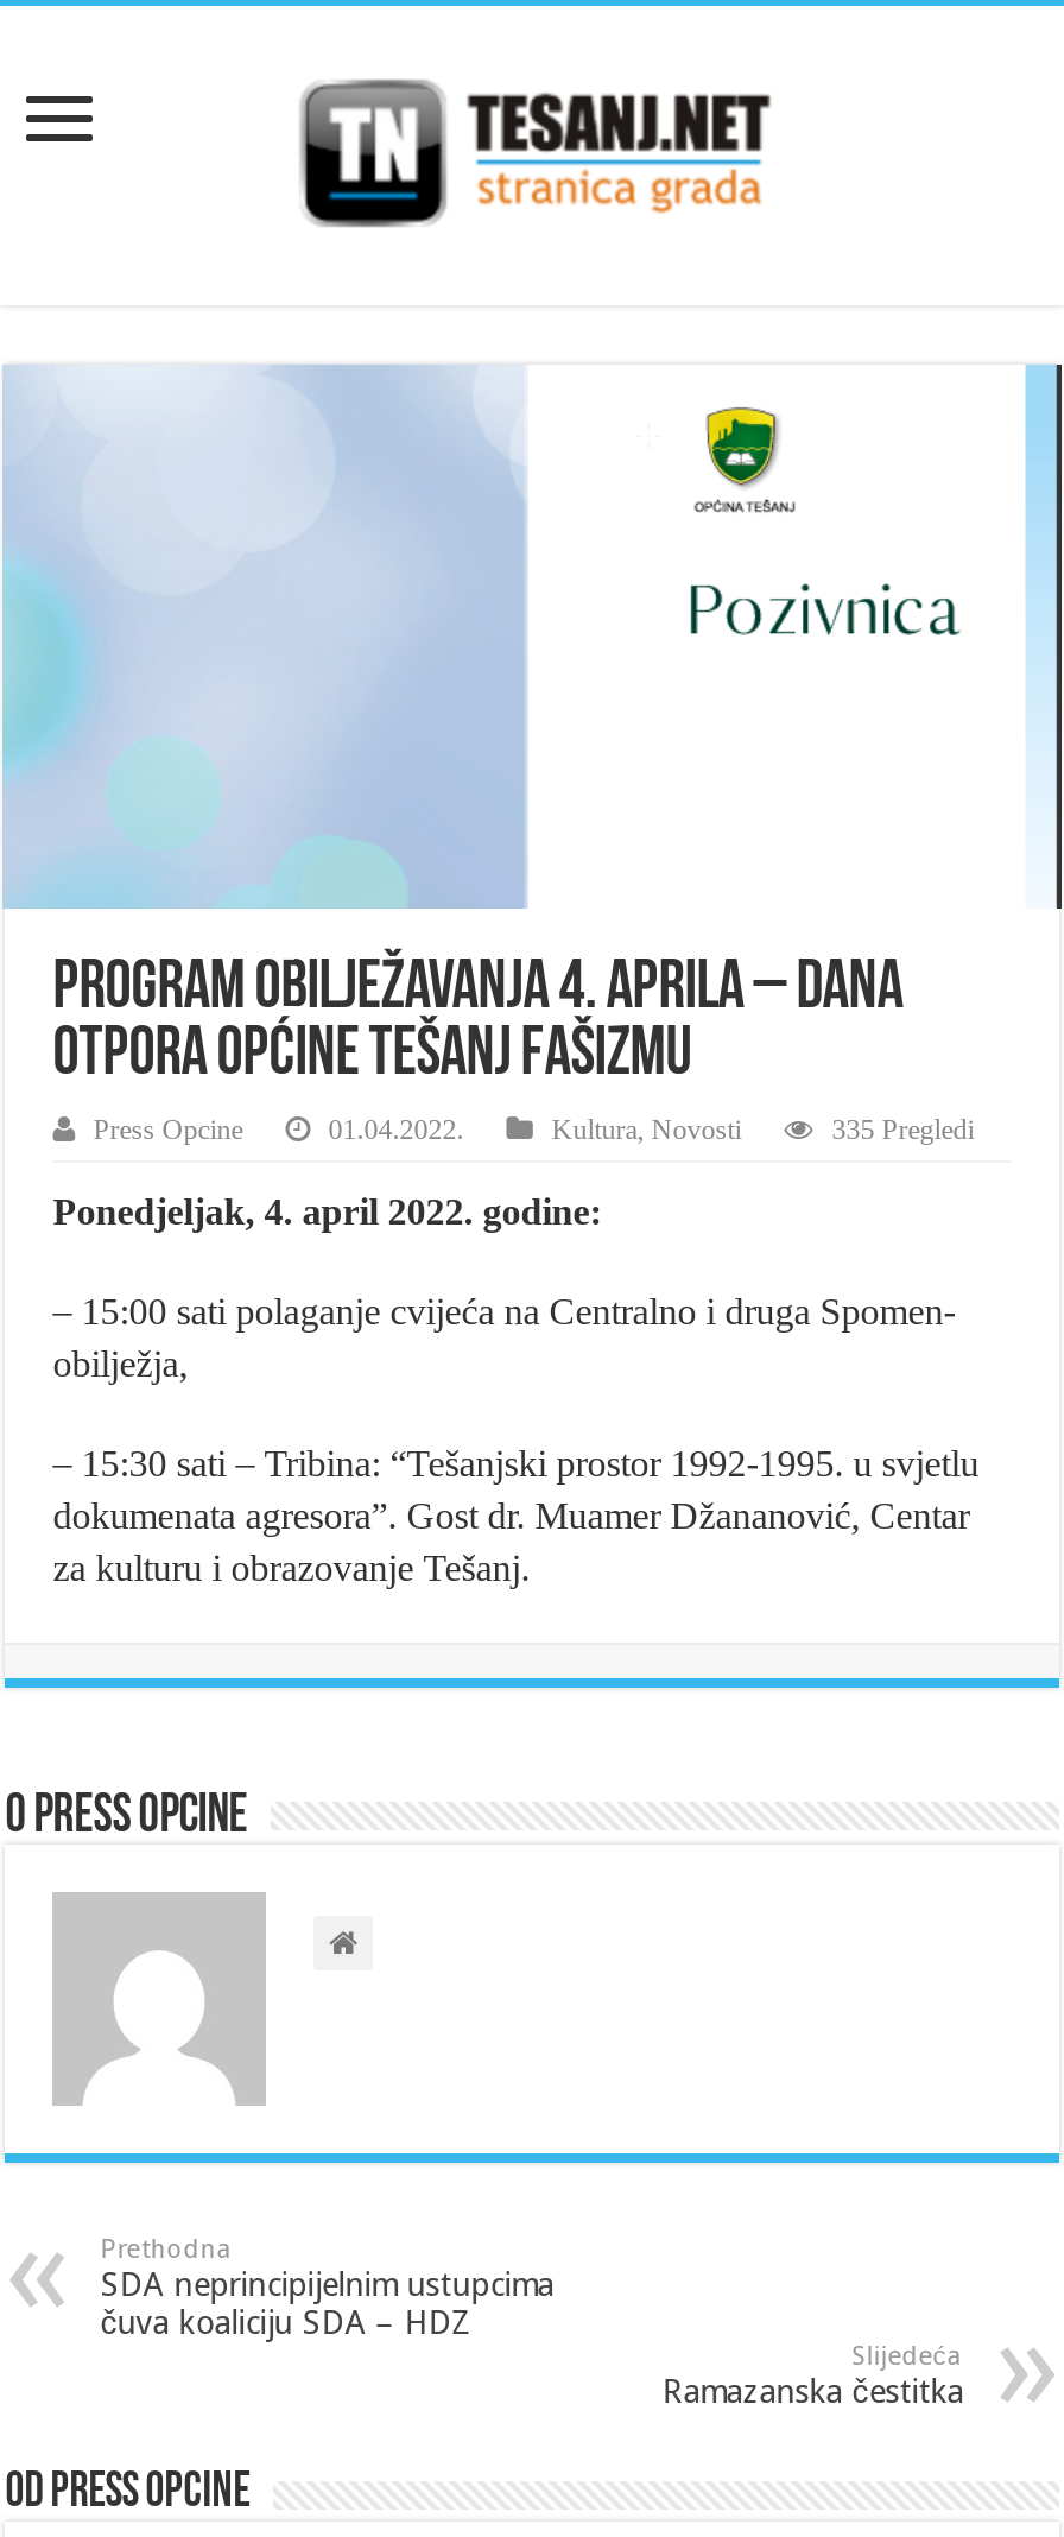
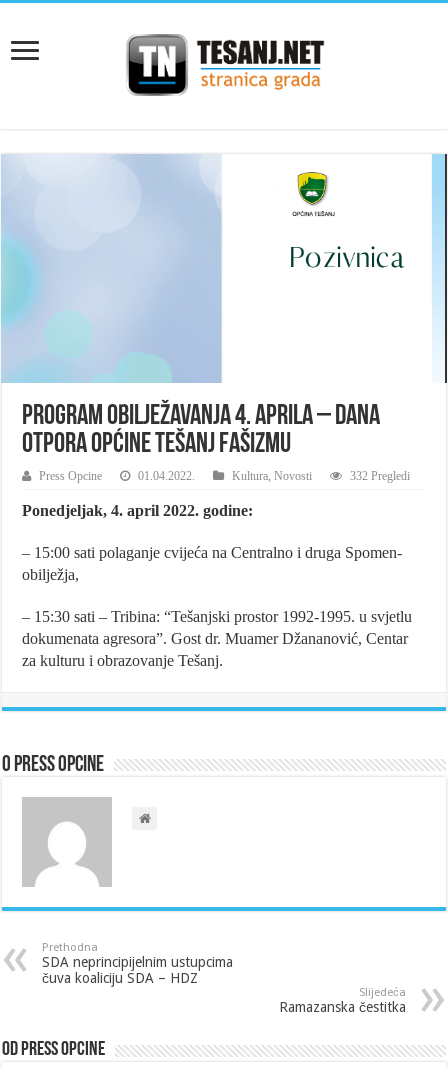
[832,1112,974,1145] 335 Pregledi -> [350,469,410,483] 332 Pregledi

